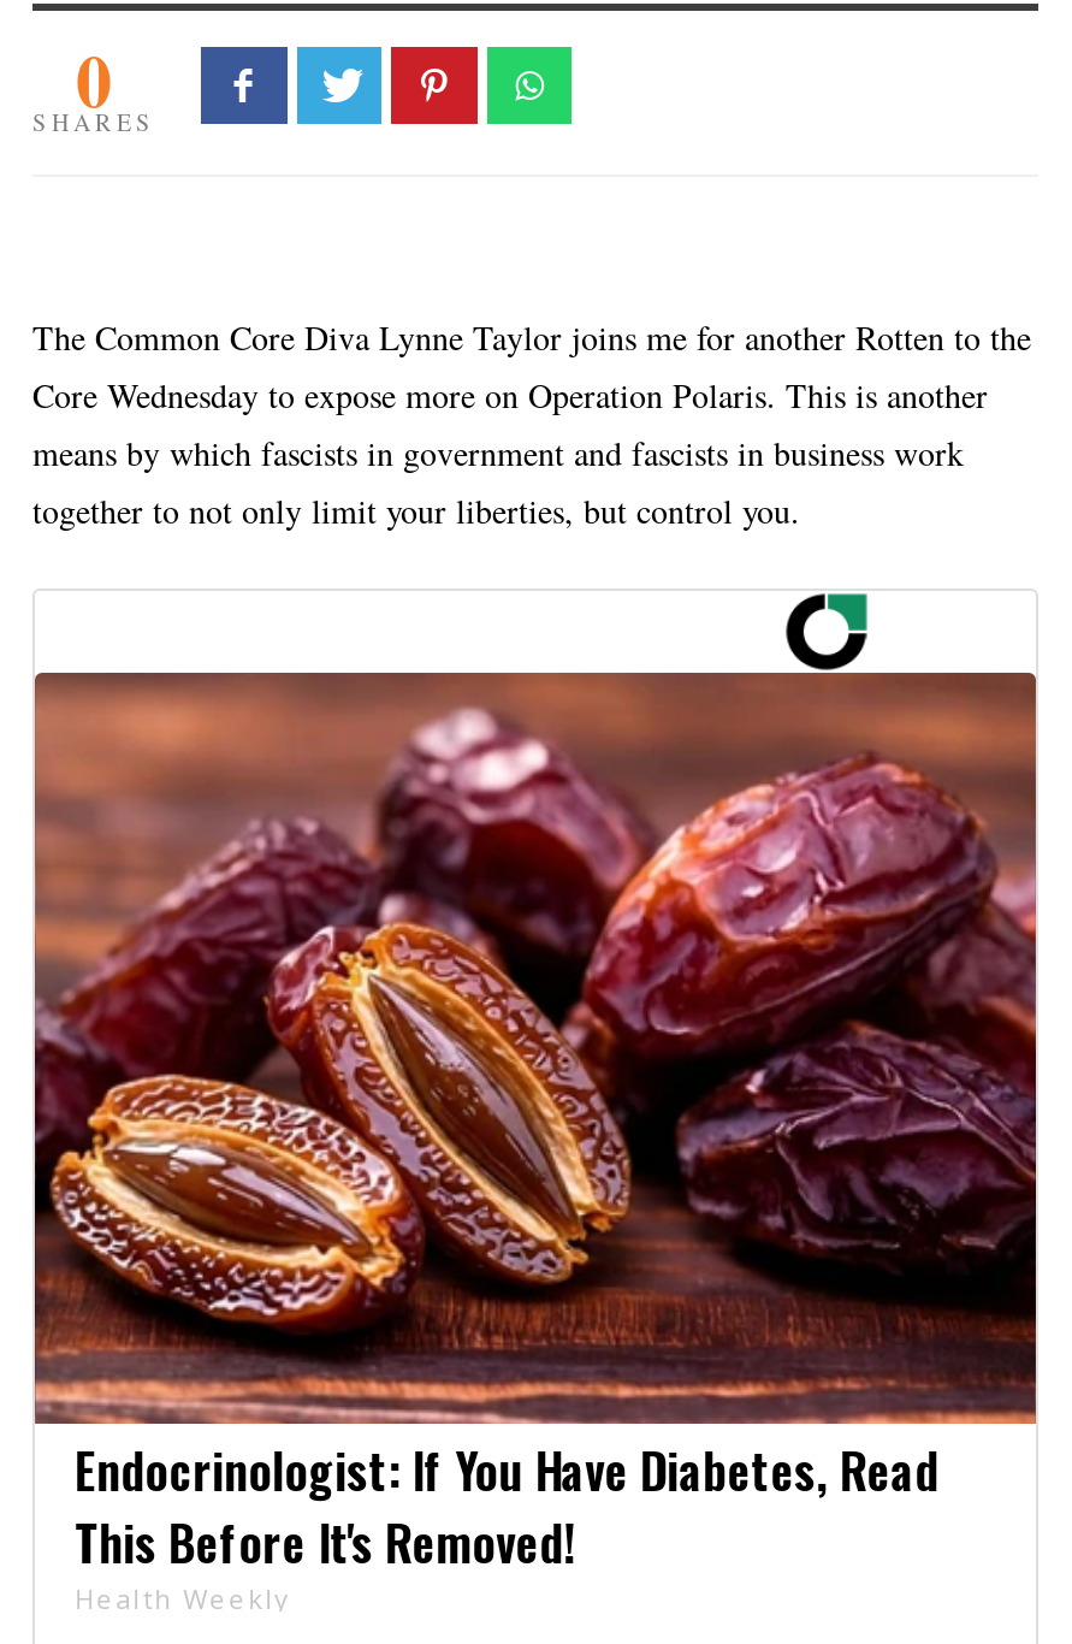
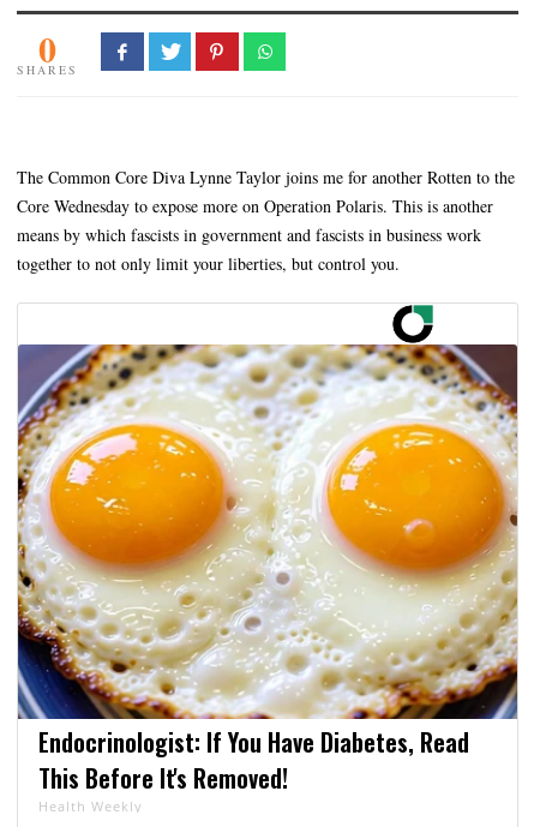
[32,670,1038,1426] [image] -> [17,343,518,720] [image]

